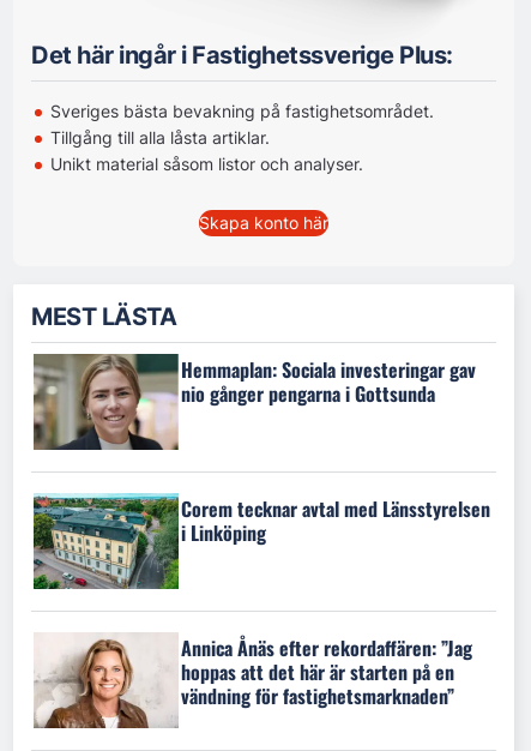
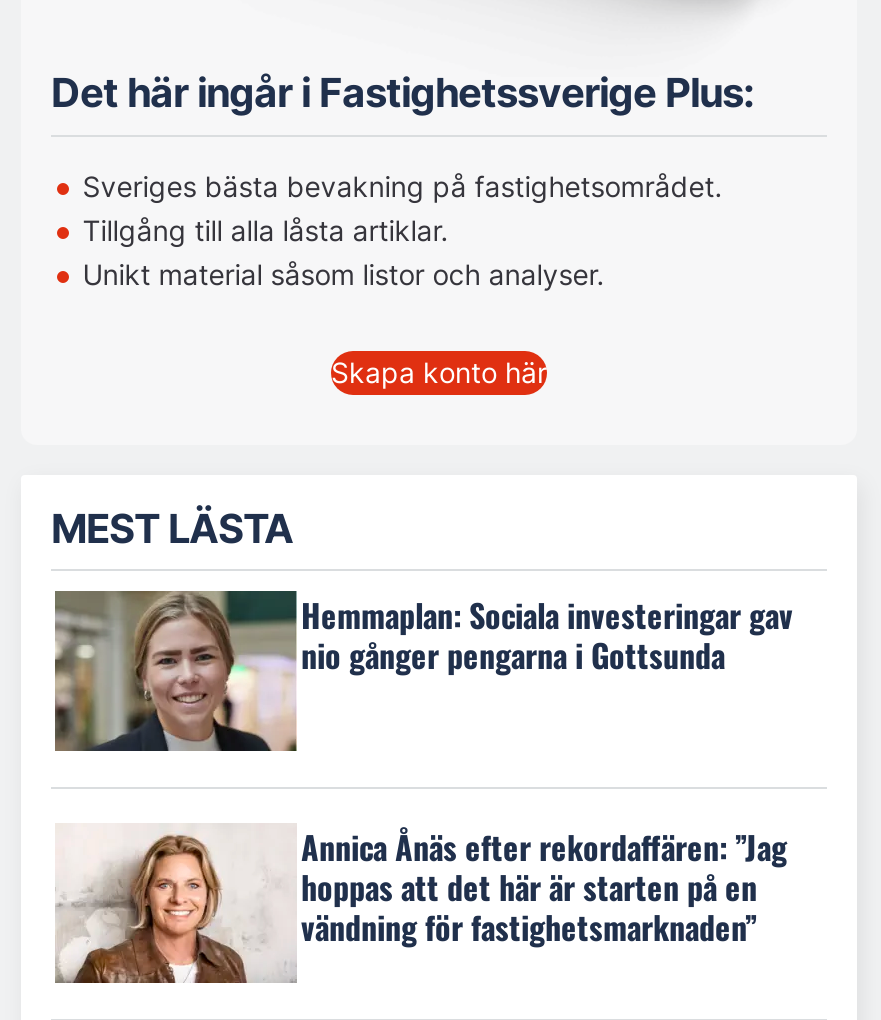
[32,493,490,590] [image] | Corem tecknar avtal med Länsstyrelsen | i Linköping -> none

